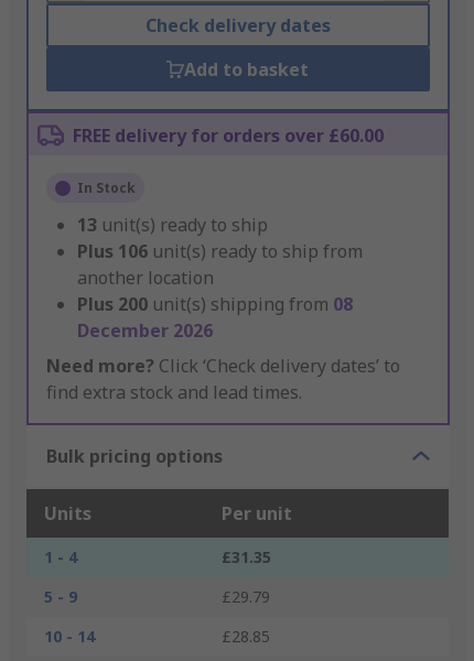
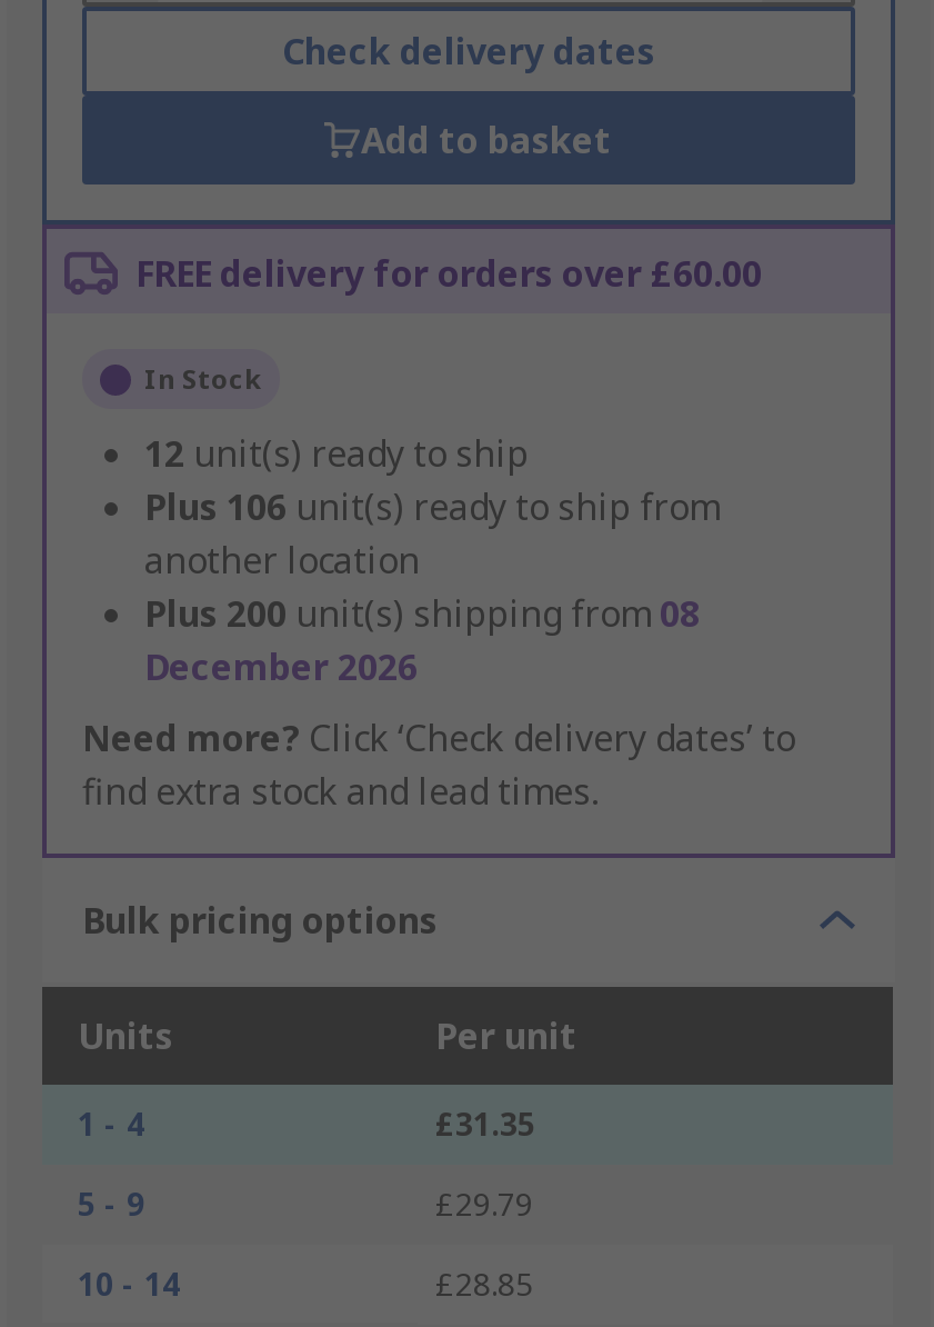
[77,213,268,237] 13 unit(s) ready to ship -> [144,430,529,479] 12 unit(s) ready to ship

